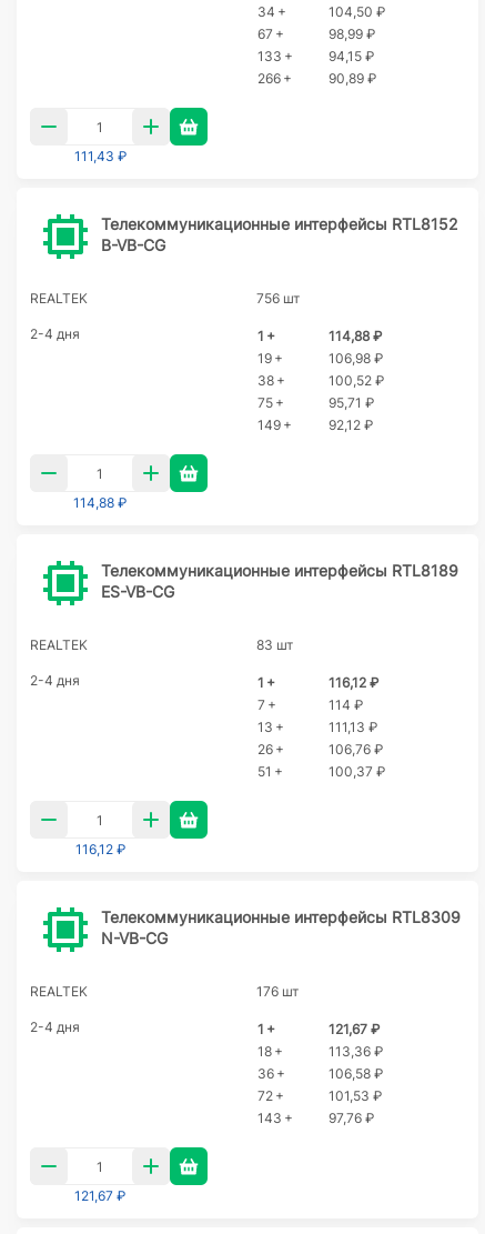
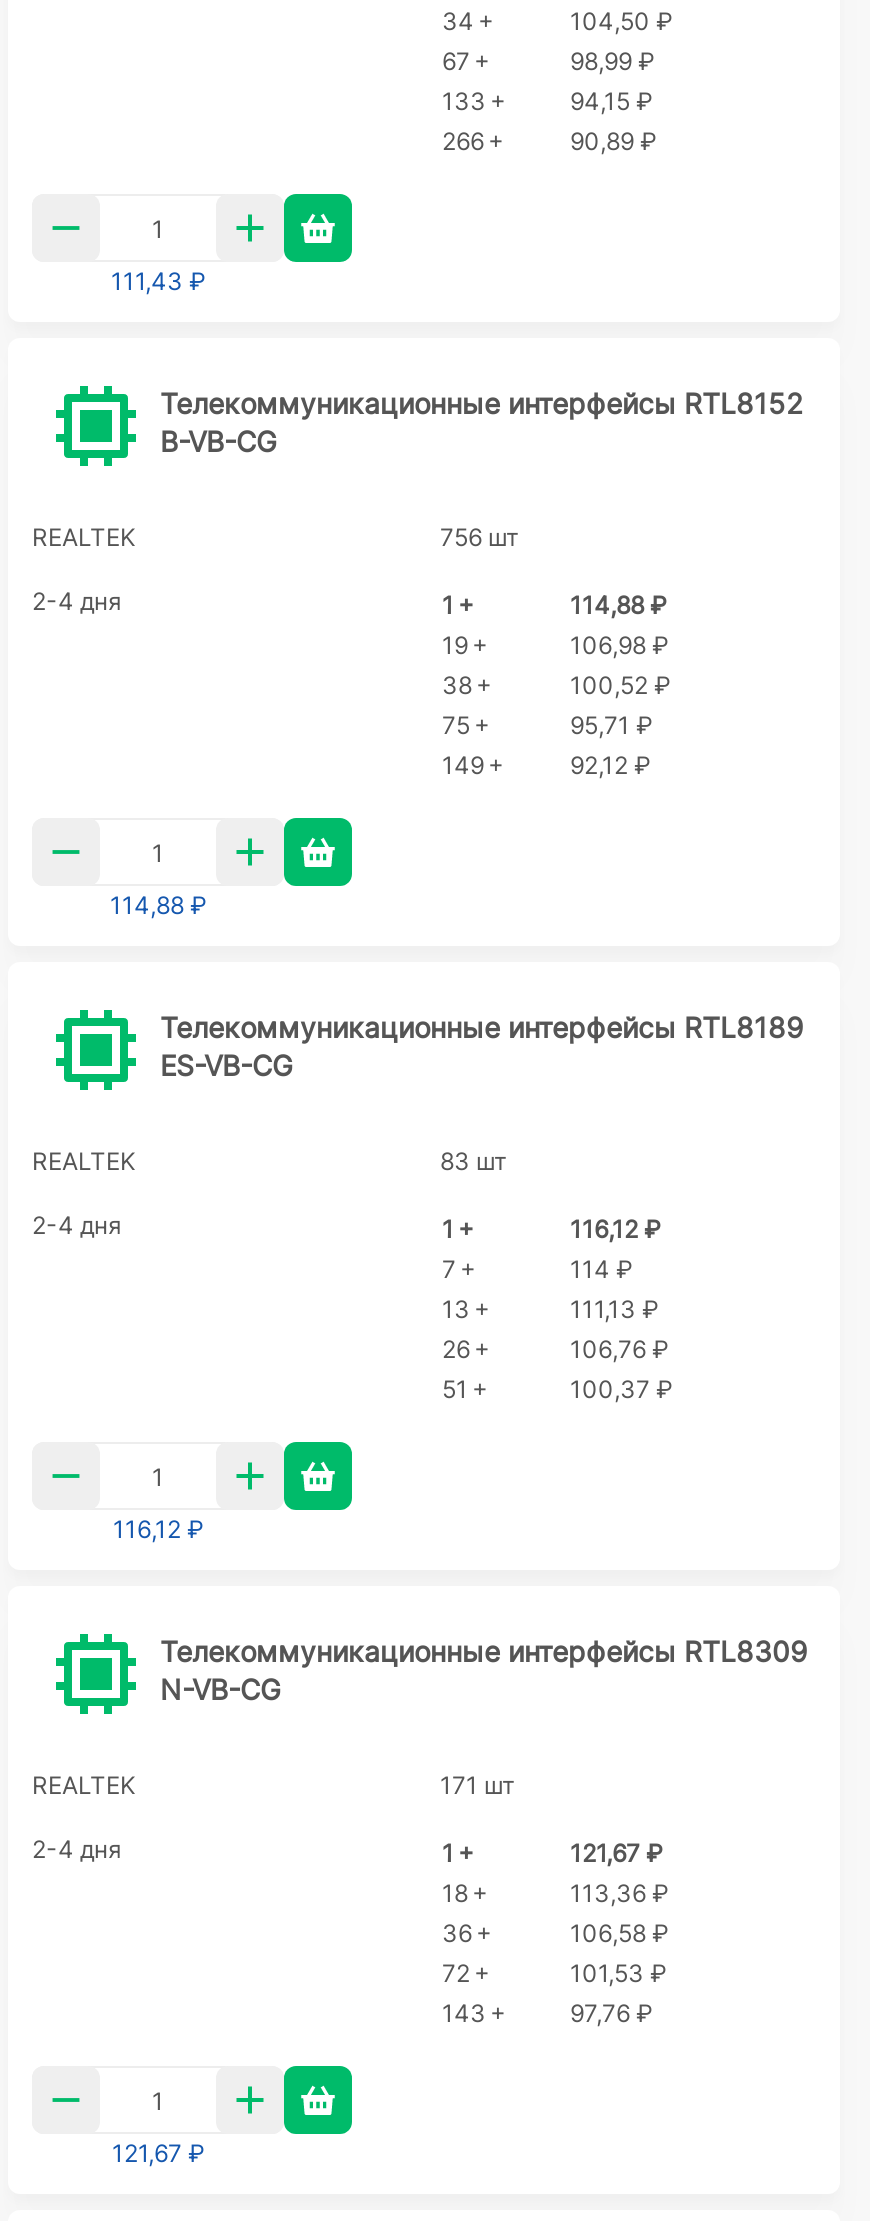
[256,983,299,1000] 176 шт -> [440,1770,514,1800] 171 шт

